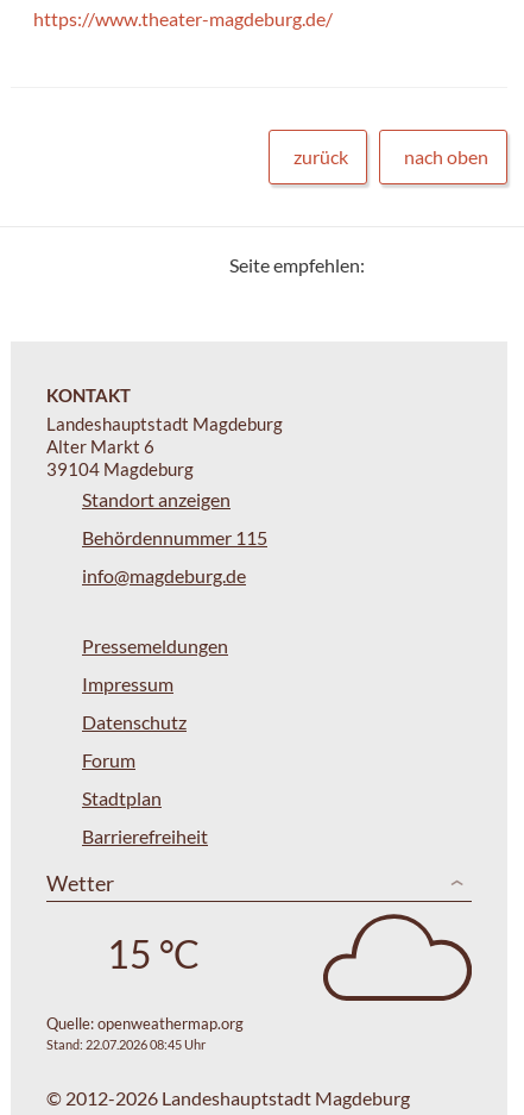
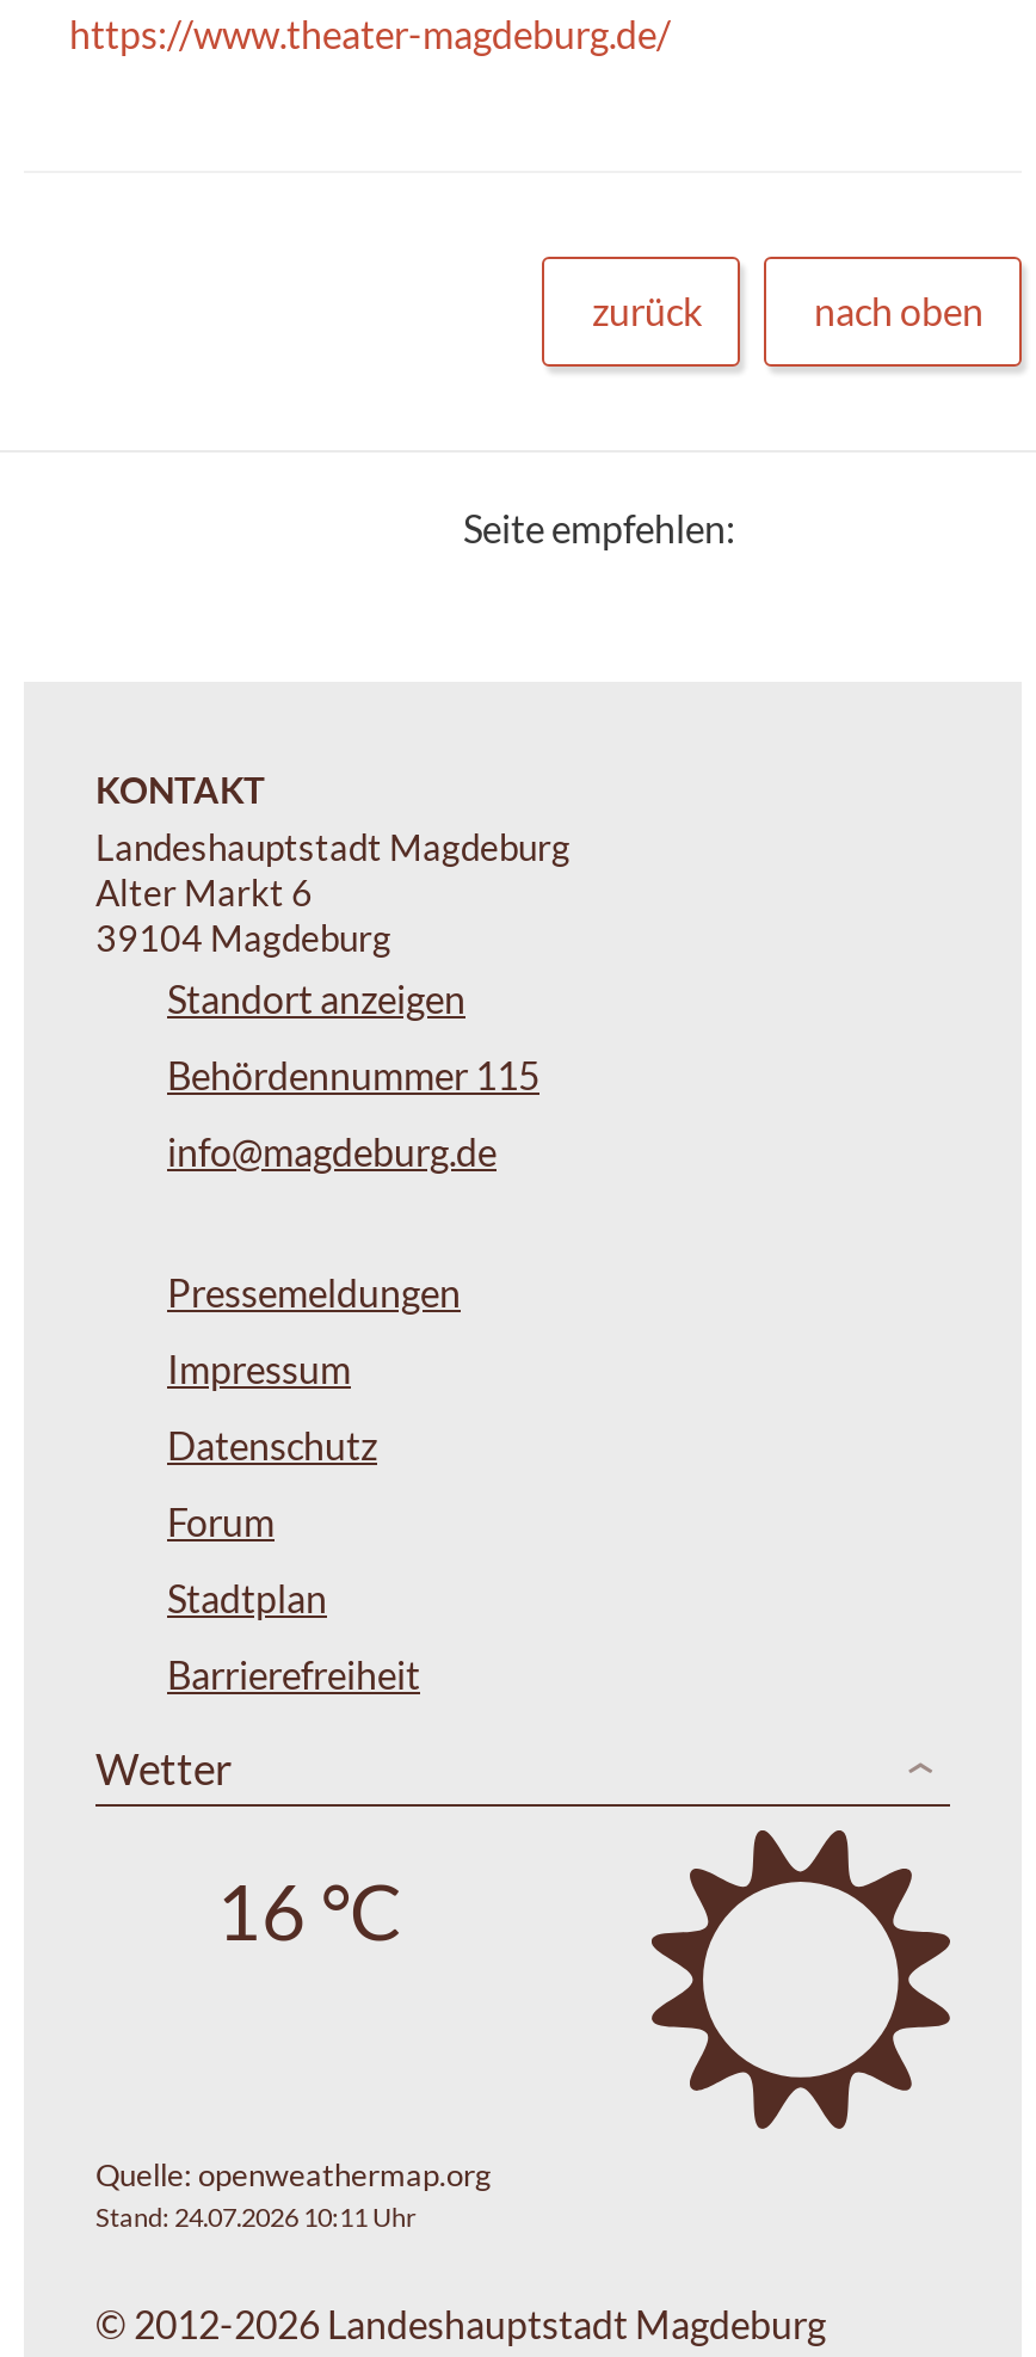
[322,913,473,1002] [image] -> [649,1826,952,2129] [image]
[106,930,199,977] 15 °C -> [216,1864,402,1957] 16 °C
[46,1037,206,1053] Stand: 22.07.2026 08:45 Uhr -> [95,2201,415,2232] Stand: 24.07.2026 10:11 Uhr

